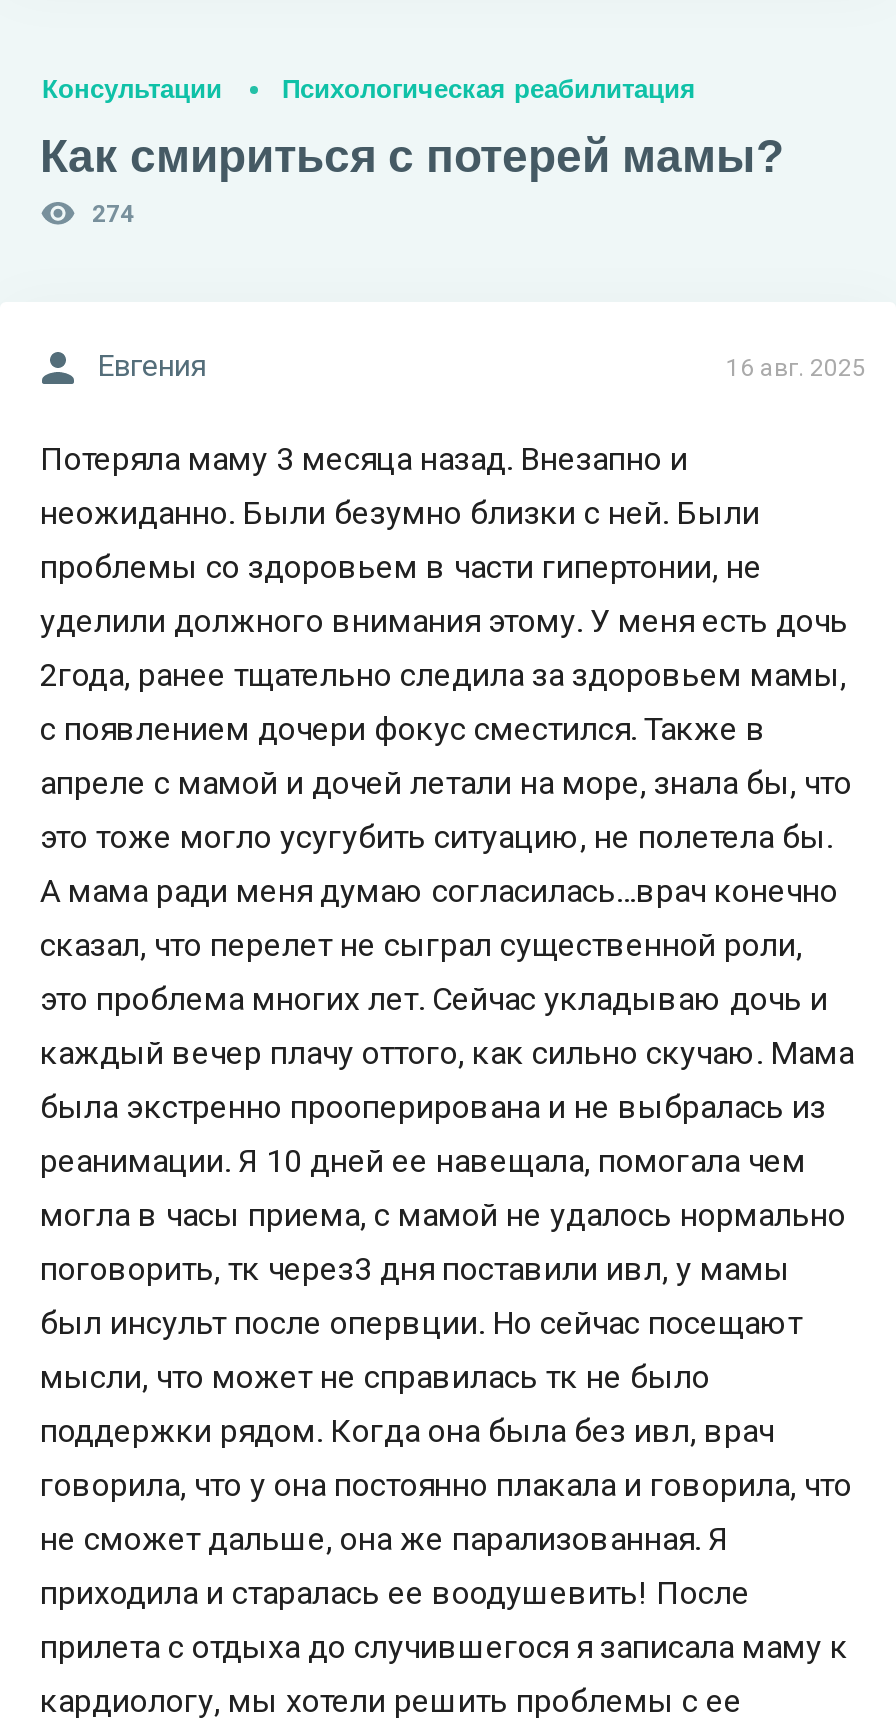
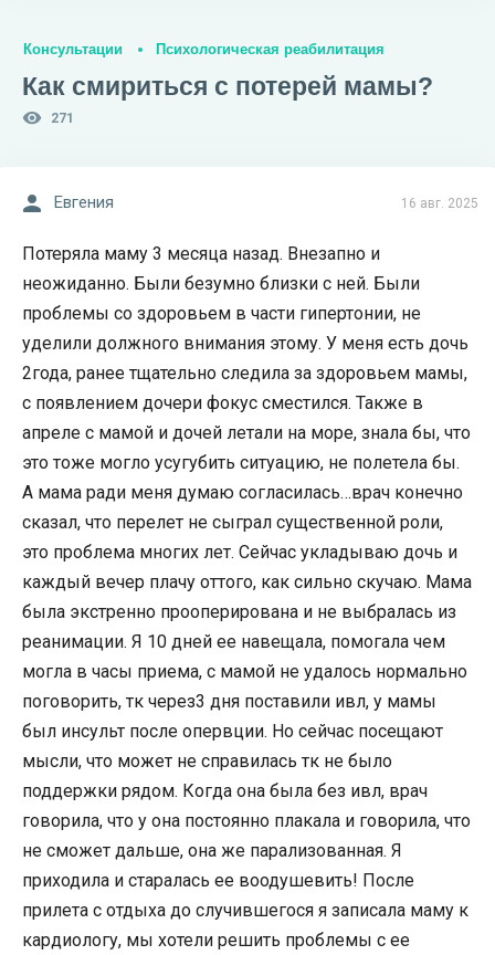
[92,200,134,228] 274 -> [51,111,74,126] 271

